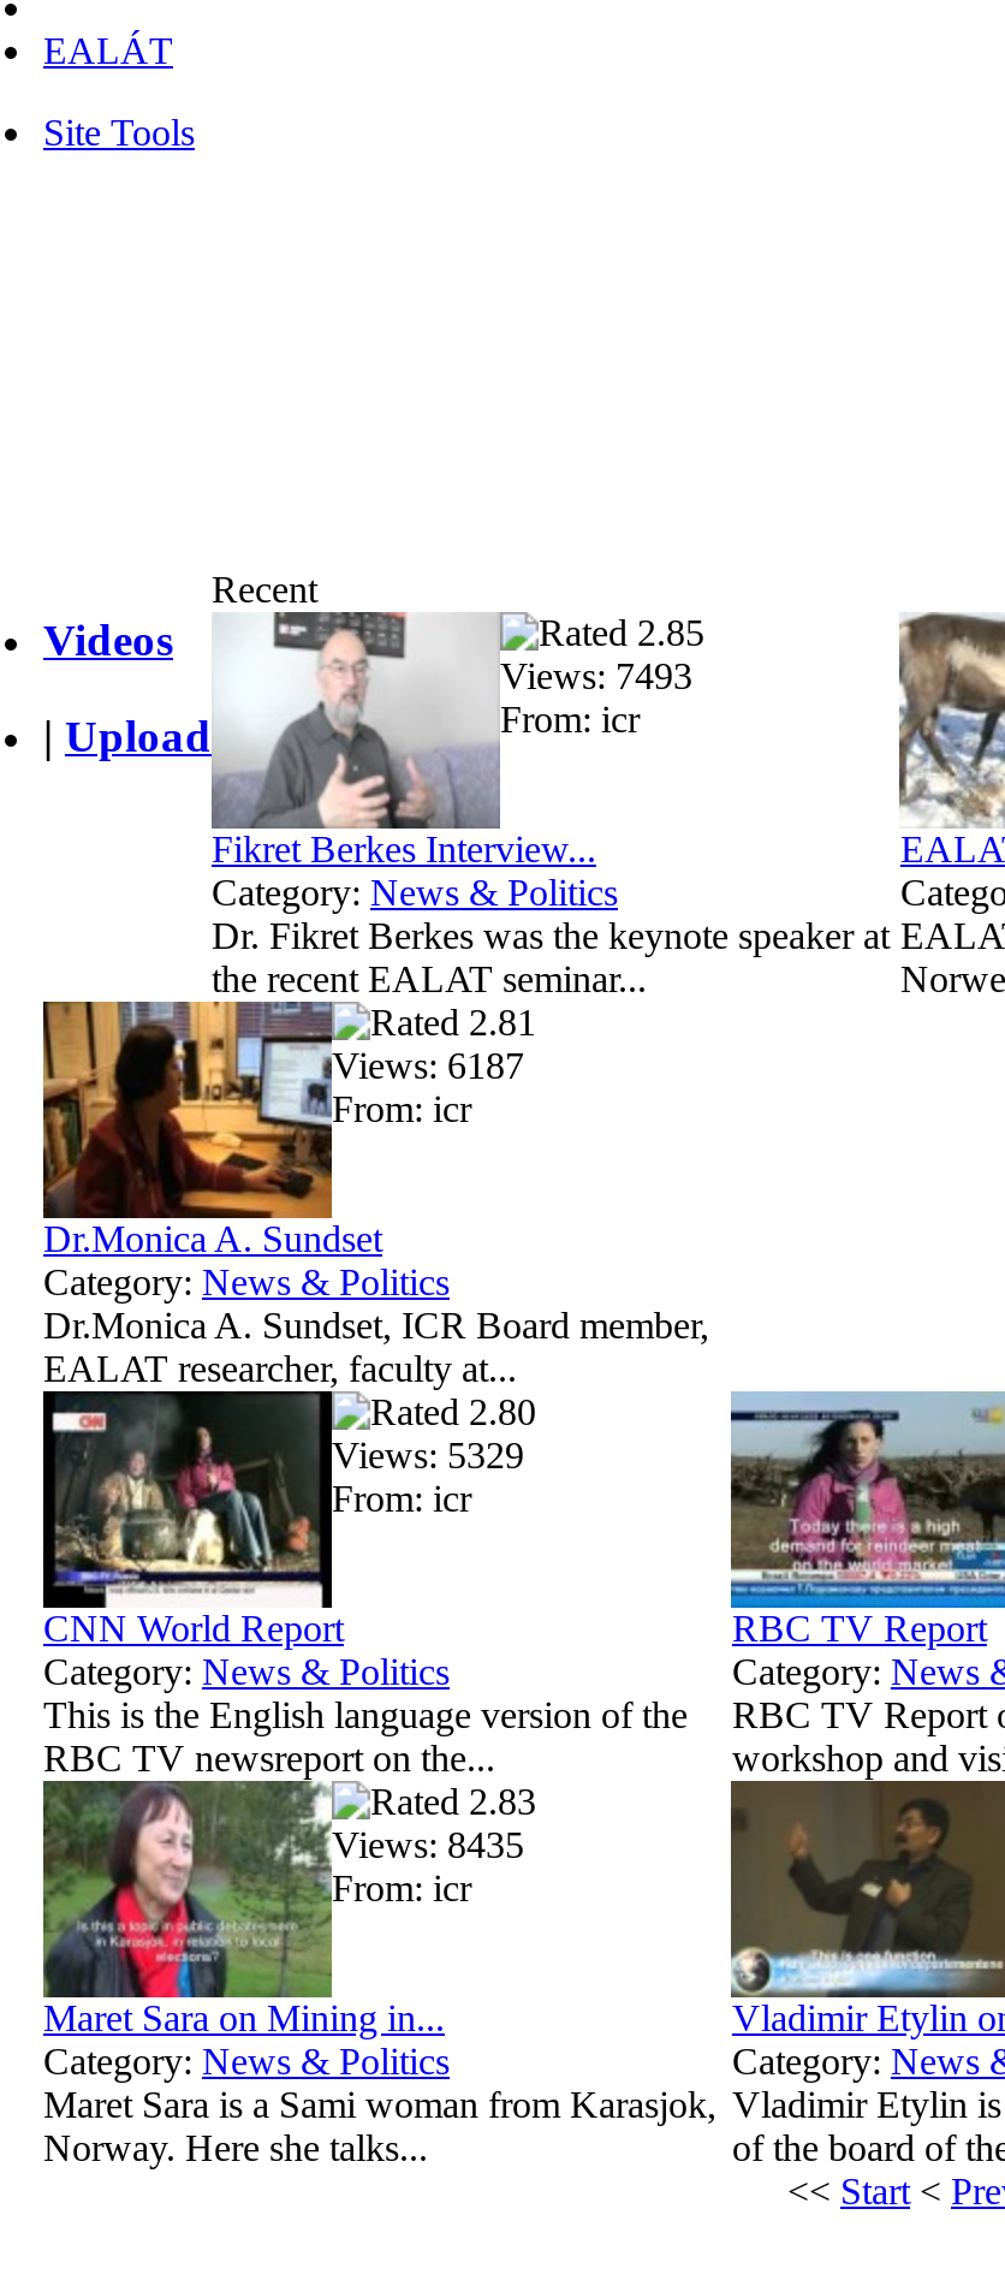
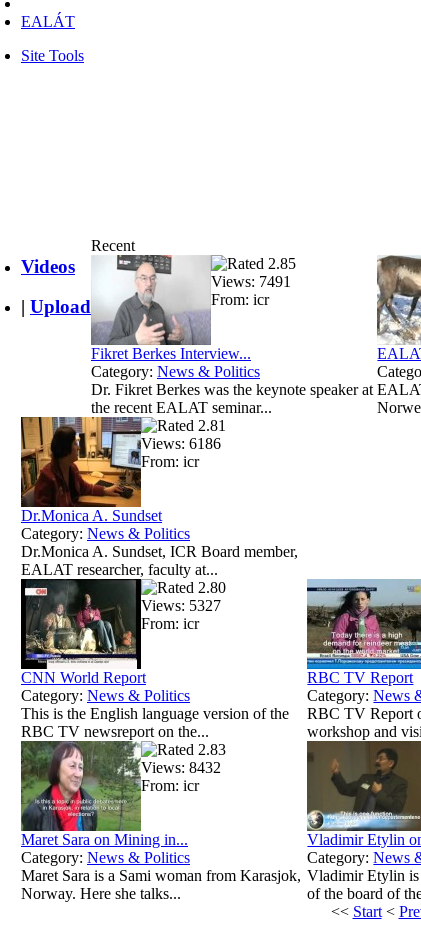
[500,655,692,696] Views: 7493 -> [211,273,291,290] Views: 7491
[332,1045,524,1086] Views: 6187 -> [141,435,221,452] Views: 6186
[332,1435,524,1475] Views: 5329 -> [141,597,221,614] Views: 5327
[332,1824,524,1865] Views: 8435 -> [141,759,221,776] Views: 8432

